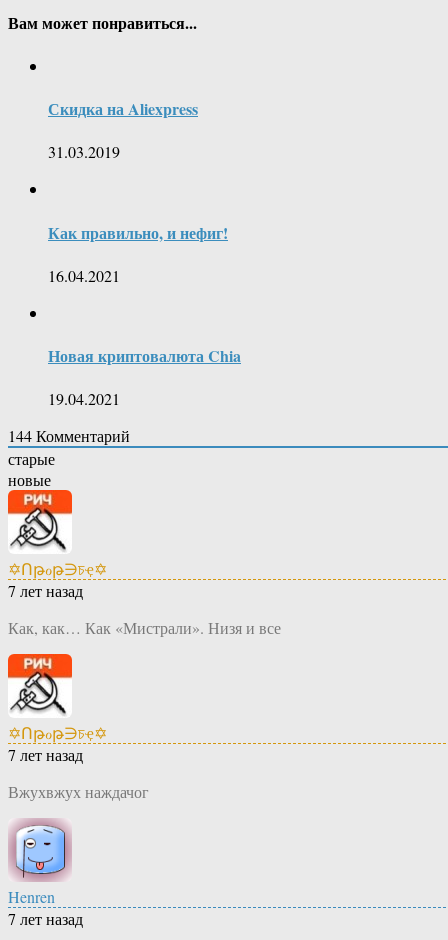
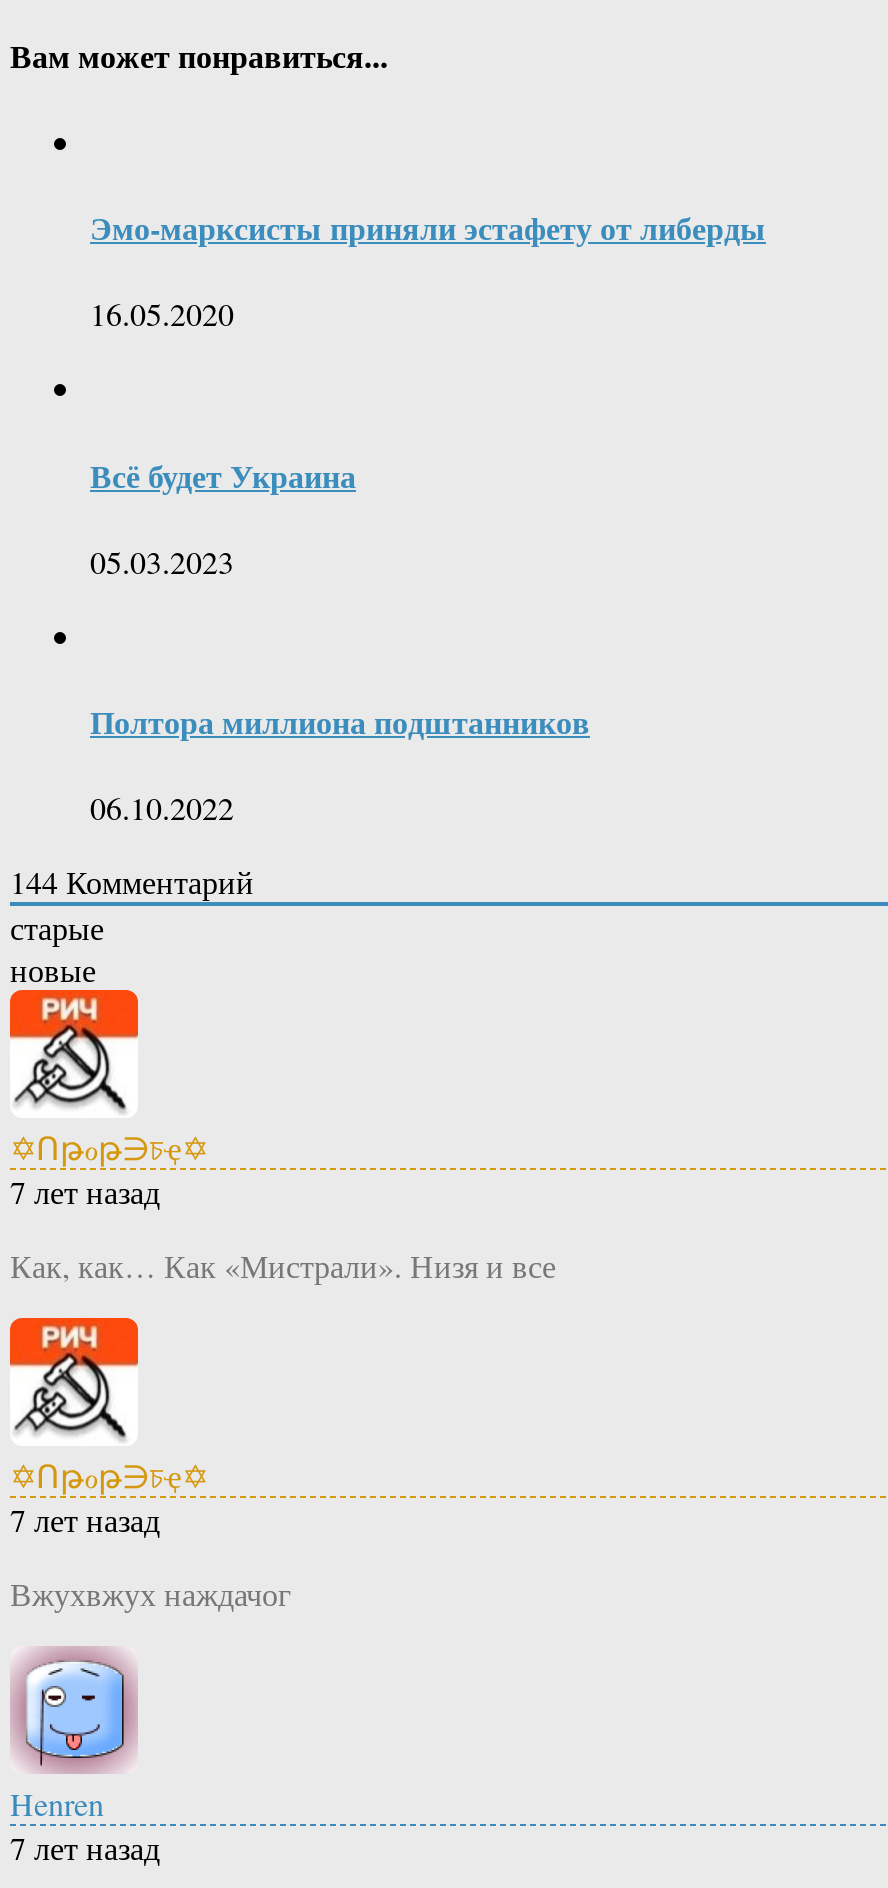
[48,97,198,120] Скидка на Aliexpress -> [90,204,766,250] Эмо-марксисты приняли эстафету от либерды
[48,141,120,162] 31.03.2019 -> [90,293,234,335] 16.05.2020
[48,221,228,244] Как правильно, и нефиг! -> [90,451,356,497] Всё будет Украина
[48,265,120,286] 16.04.2021 -> [90,540,234,582] 05.03.2023
[48,344,241,367] Новая криптовалюта Chia -> [90,698,590,744] Полтора миллиона подштанников
[48,388,120,409] 19.04.2021 -> [90,787,234,829] 06.10.2022

